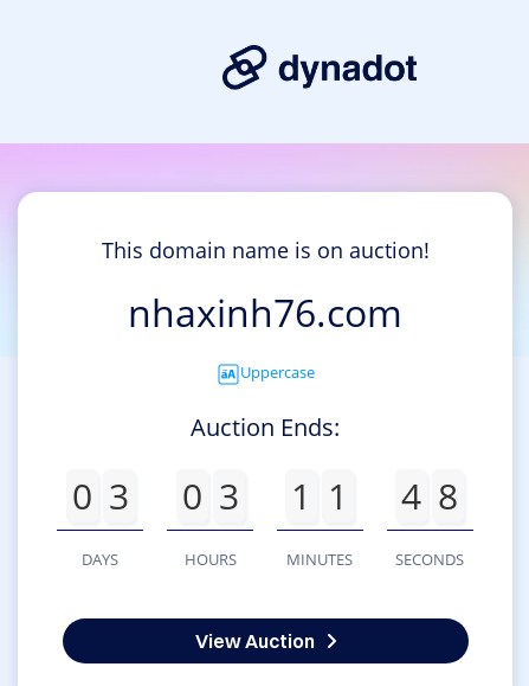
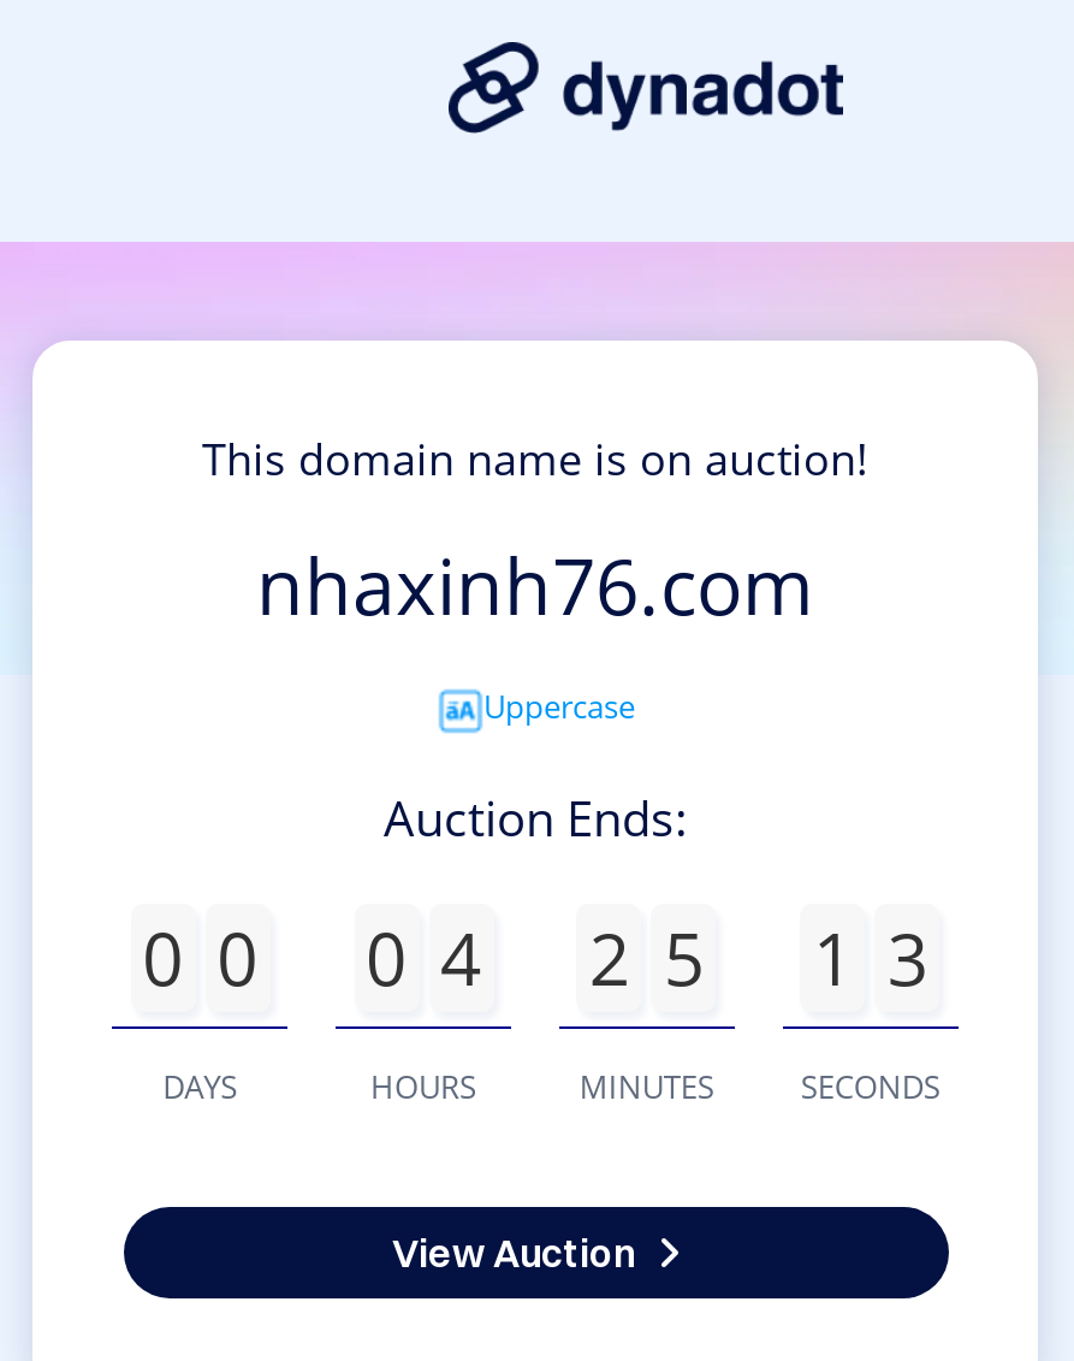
[72,472,129,520] 0 3 -> [142,909,258,1007] 0 0
[182,472,238,520] 0 3 -> [366,909,481,1007] 0 4
[292,472,348,520] 1 1 -> [589,909,705,1007] 2 5
[402,472,458,520] 4 8 -> [813,909,928,1007] 1 3

